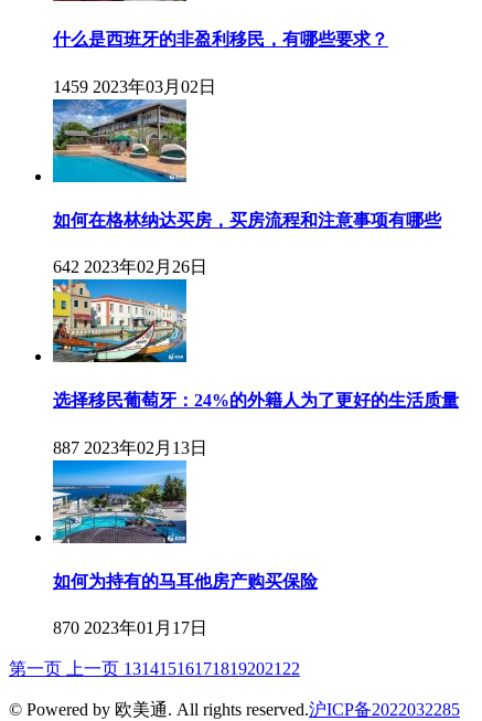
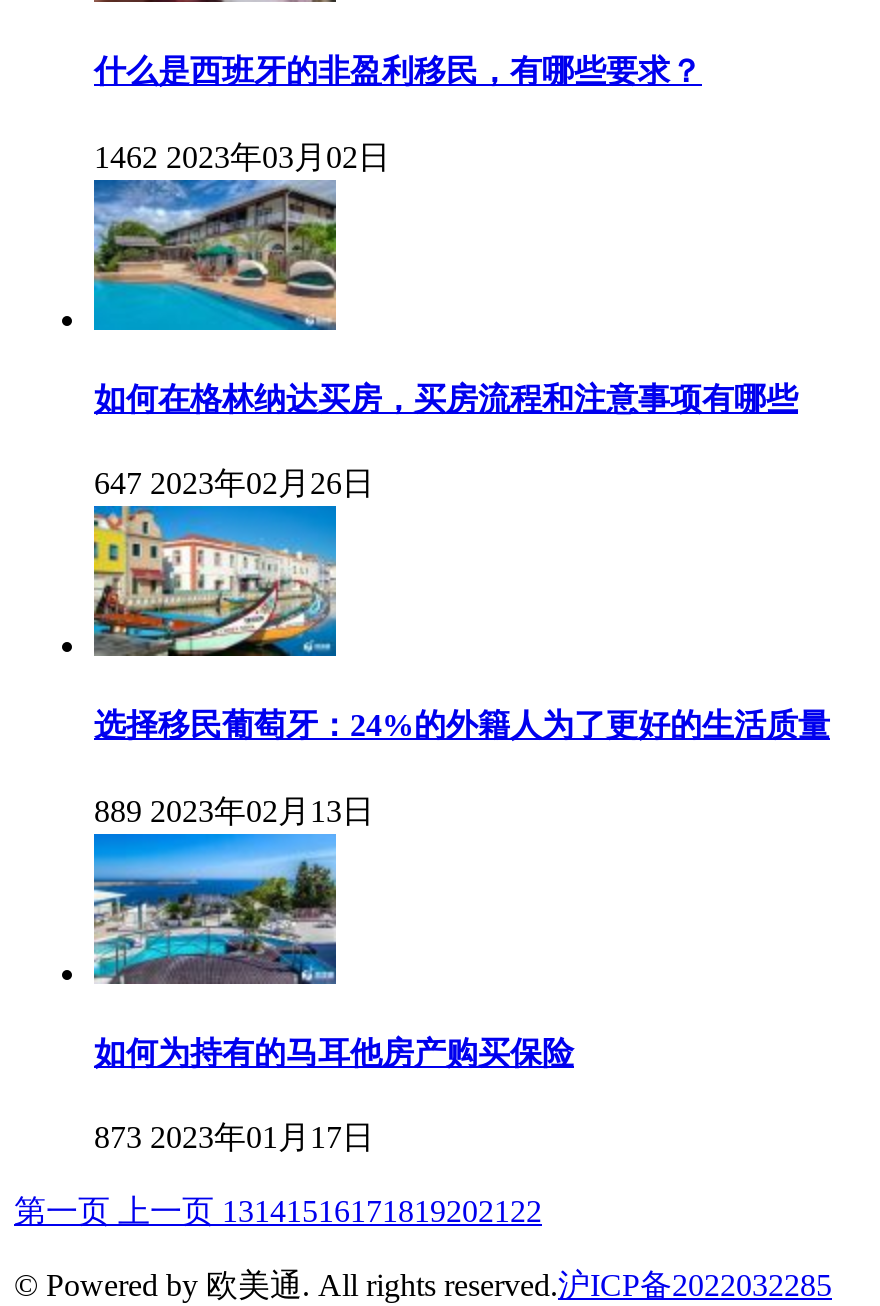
[53,77,216,96] 1459 2023年03月02日 -> [94,139,390,173] 1462 2023年03月02日
[53,257,207,276] 642 2023年02月26日 -> [94,466,374,500] 647 2023年02月26日
[53,438,207,457] 887 2023年02月13日 -> [94,793,374,827] 889 2023年02月13日
[53,619,207,637] 870 2023年01月17日 -> [94,1120,374,1154] 873 2023年01月17日

